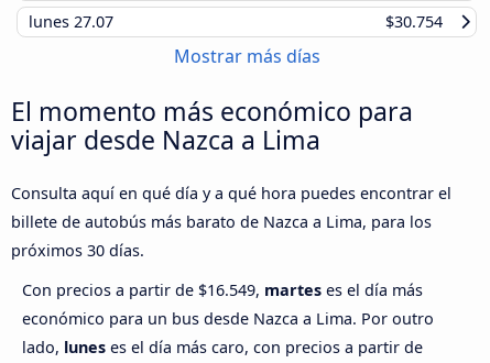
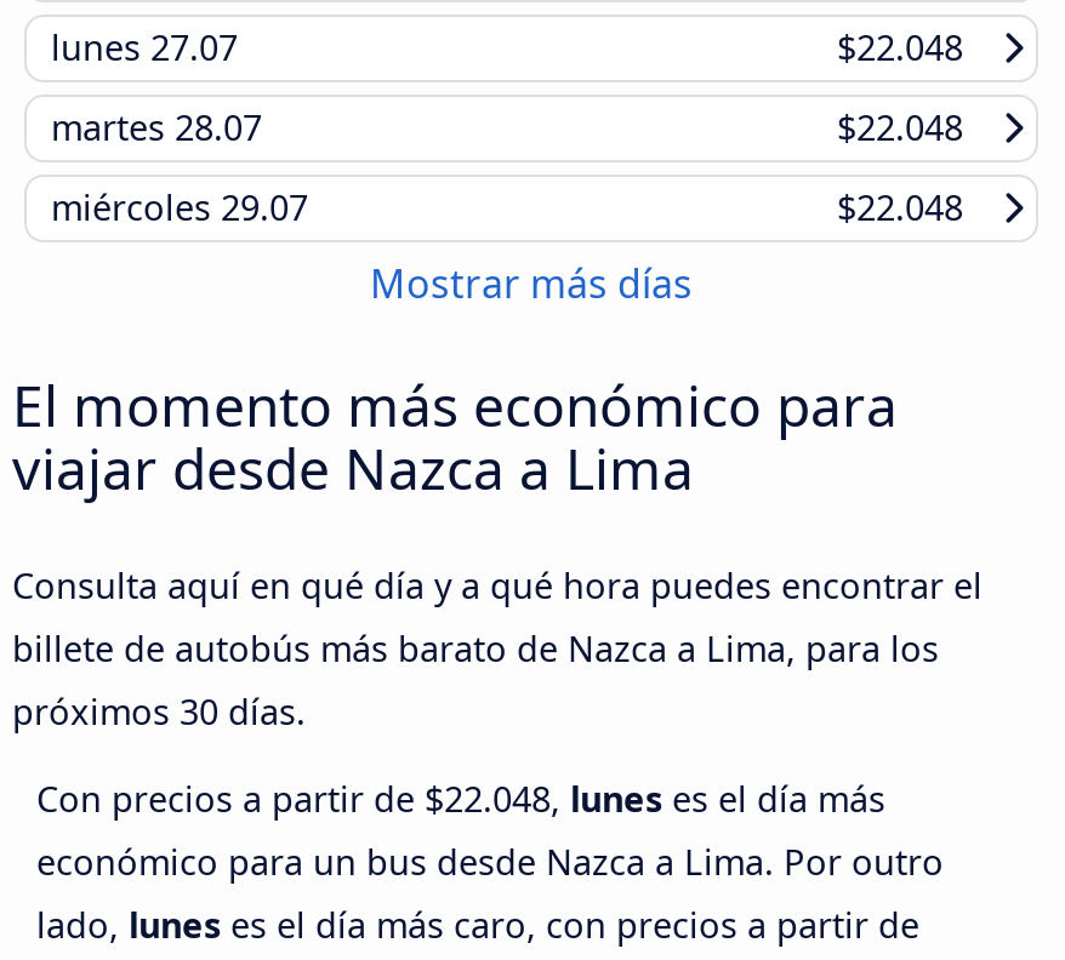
[385,11,443,32] $30.754 -> [51,25,963,231] $22.048 | martes 28.07 | $22.048 | miércoles 29.07 | $22.048
[22,280,423,301] Con precios a partir de $16.549, martes es el día más -> [36,777,885,823] Con precios a partir de $22.048, lunes es el día más

